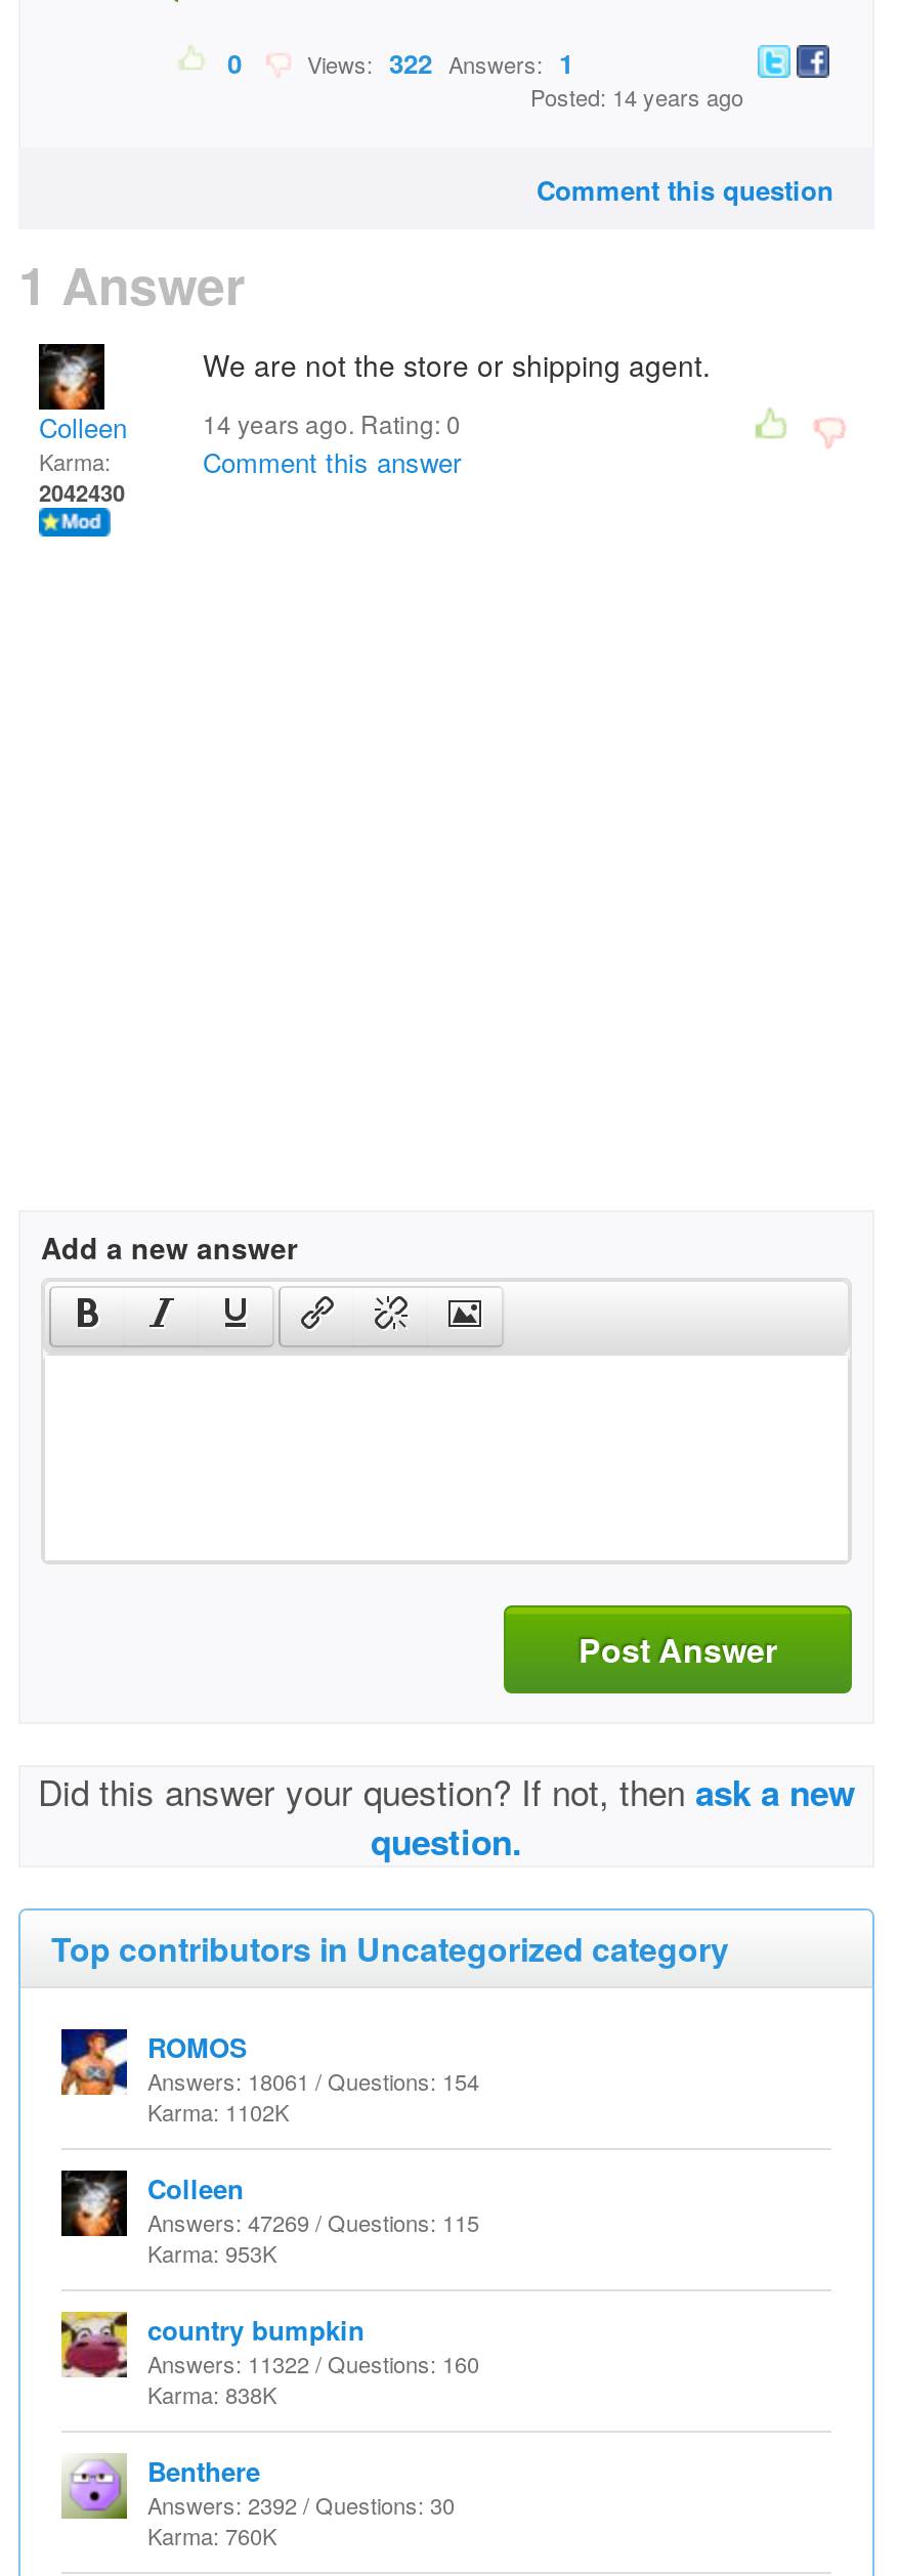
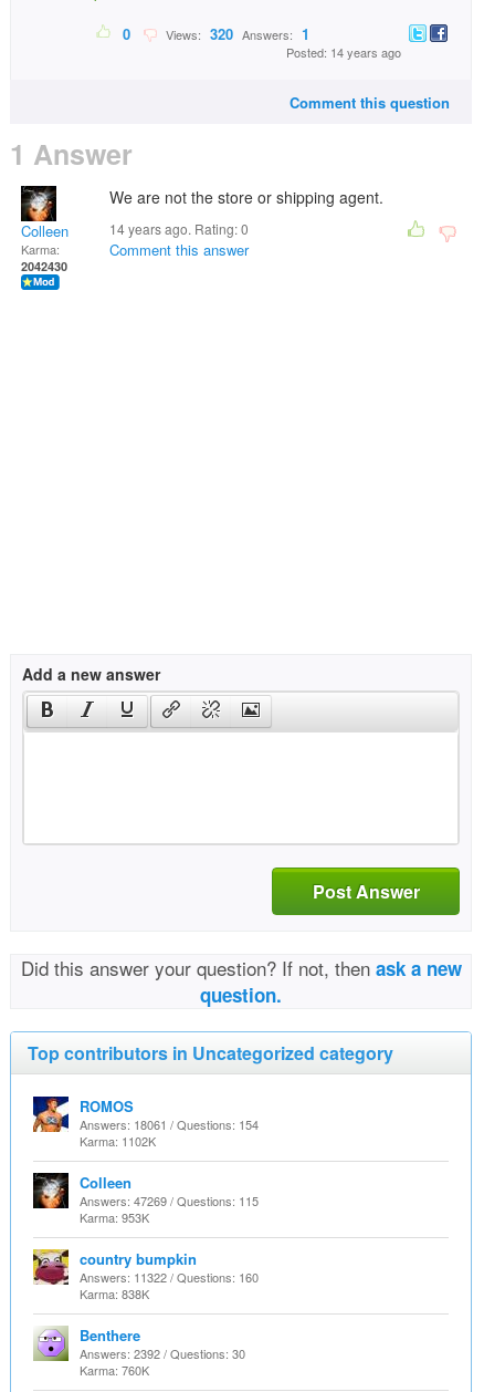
[295,43,573,82] Views: 322 Answers: 1 -> [159,23,309,44] Views: 320 Answers: 1

